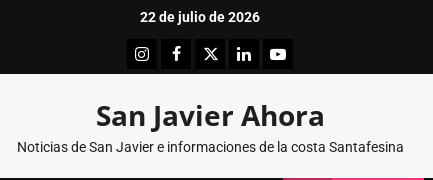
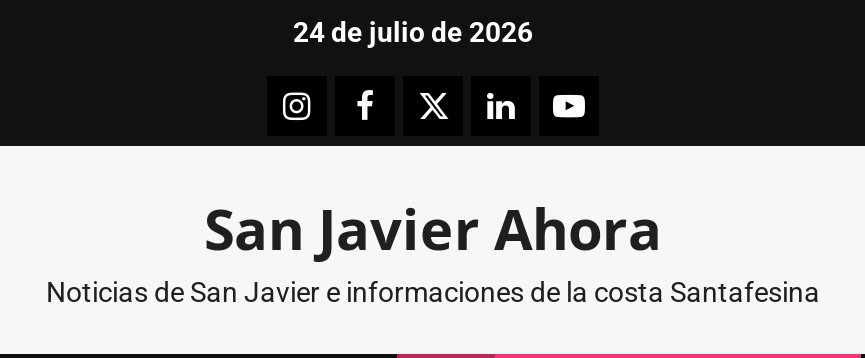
[140,9,260,25] 22 de julio de 2026 -> [293,16,533,48] 24 de julio de 2026

